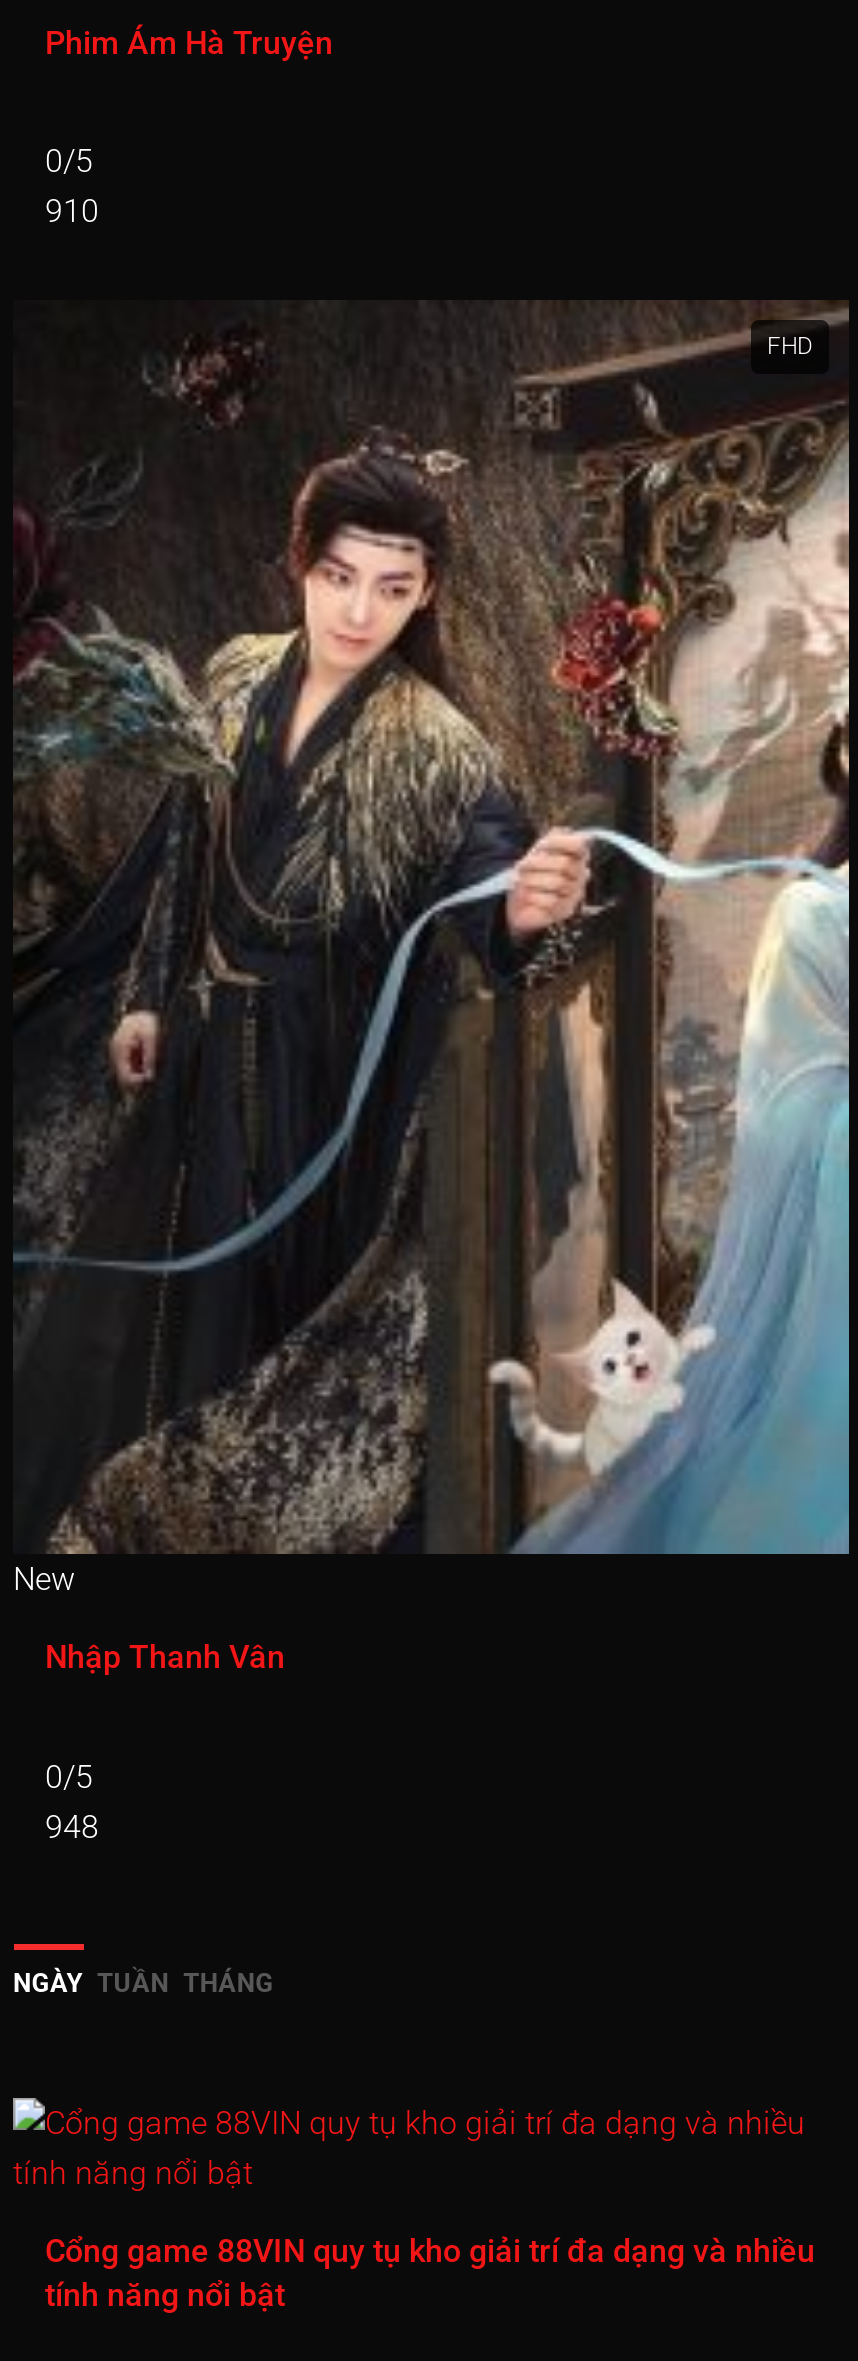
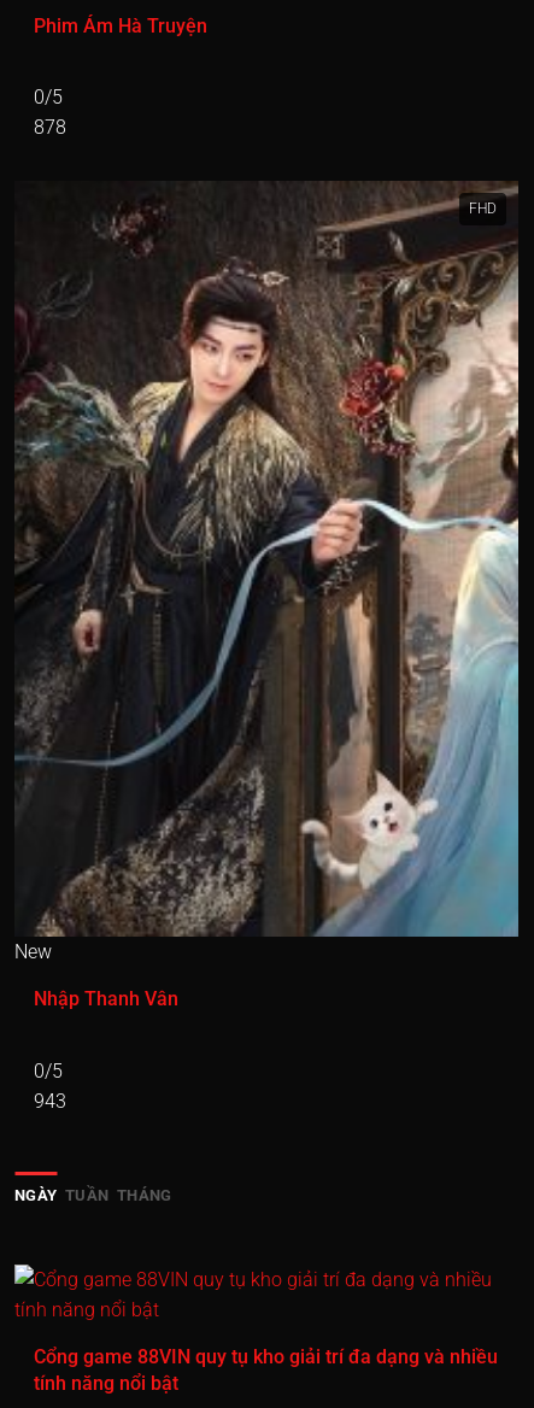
[45,193,99,231] 910 -> [34,116,66,139] 878
[45,1808,99,1846] 948 -> [34,1090,66,1113] 943

